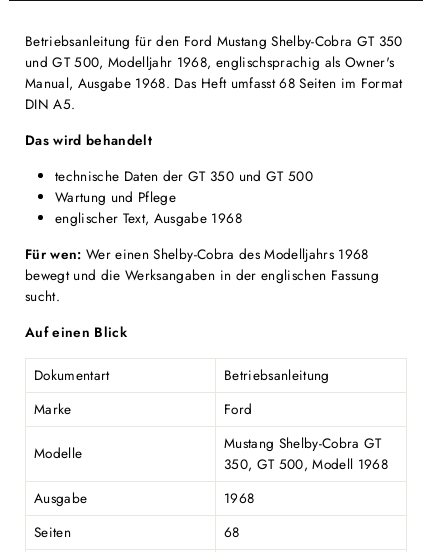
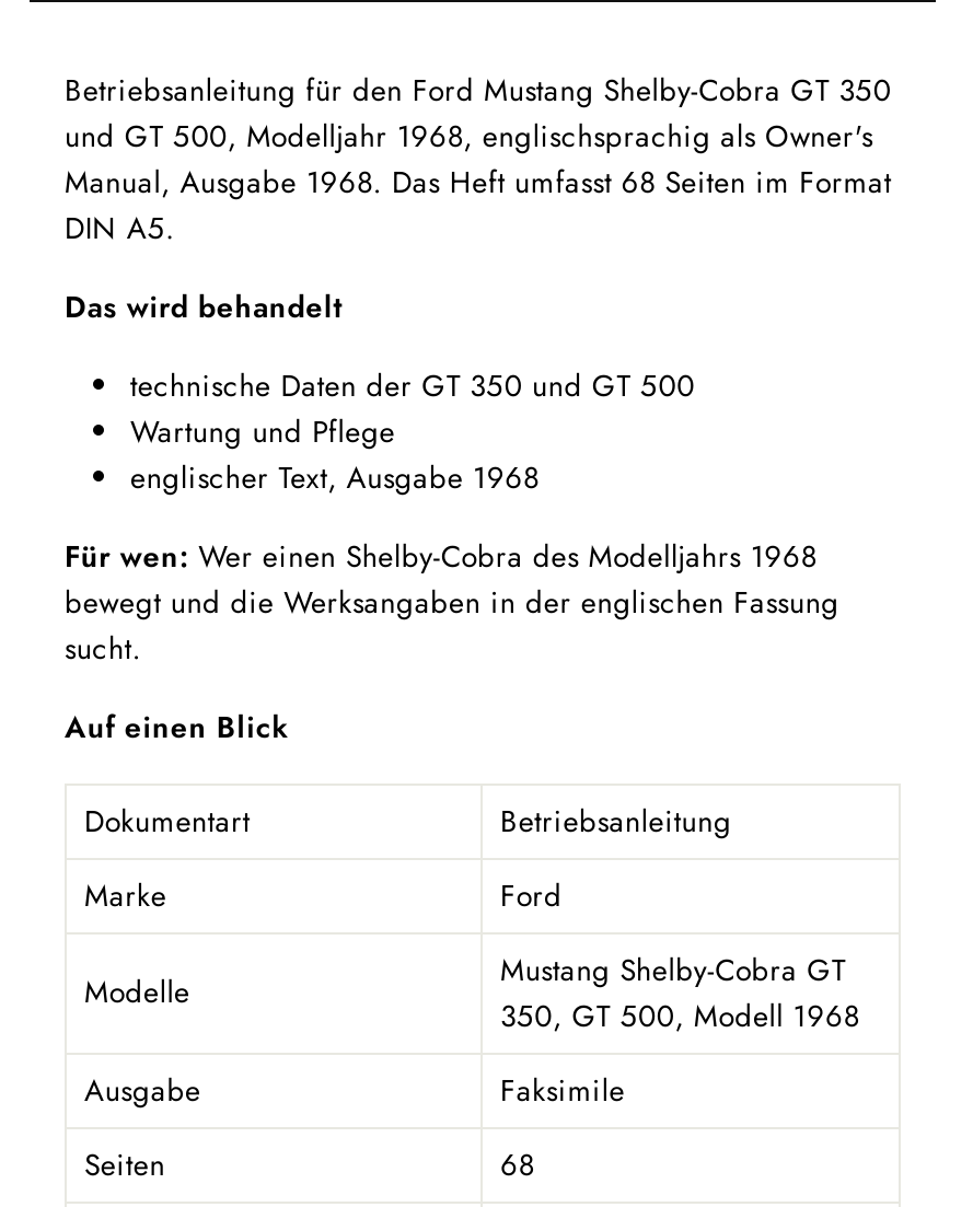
[224,488,254,508] 1968 -> [500,1068,625,1112] Faksimile

